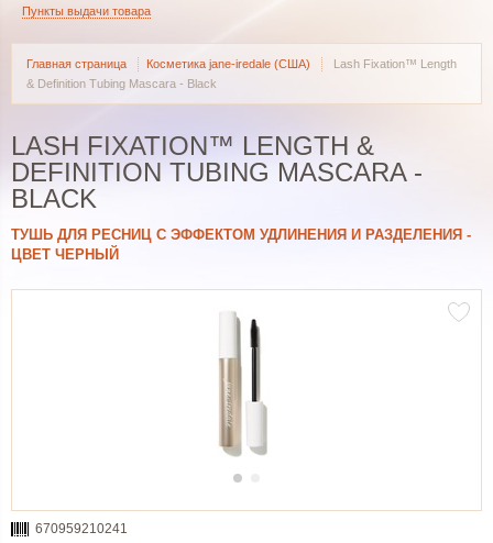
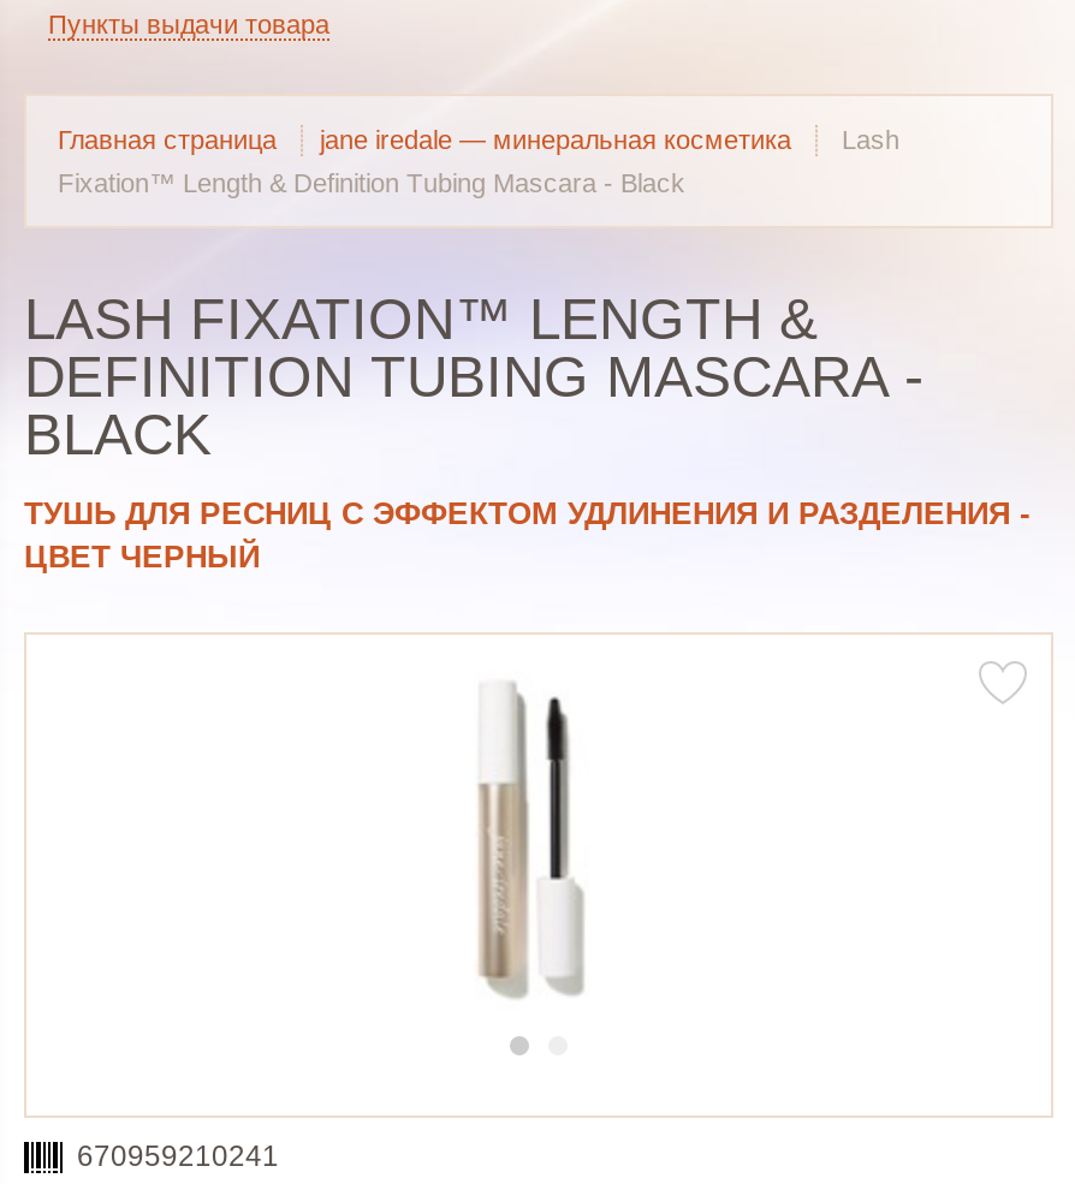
[146,57,457,70] Косметика jane-iredale (США) | Lash Fixation™ Length -> [320,125,899,154] jane iredale — минеральная косметика | Lash
[26,77,217,90] & Definition Tubing Mascara - Black -> [58,168,685,197] Fixation™ Length & Definition Tubing Mascara - Black

